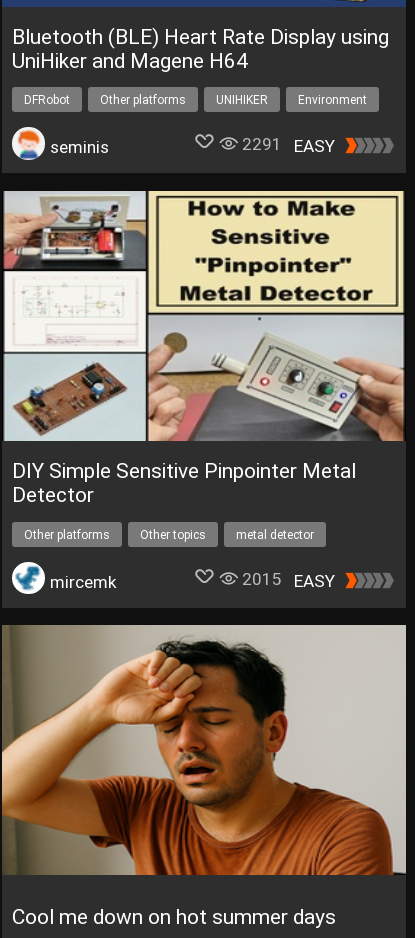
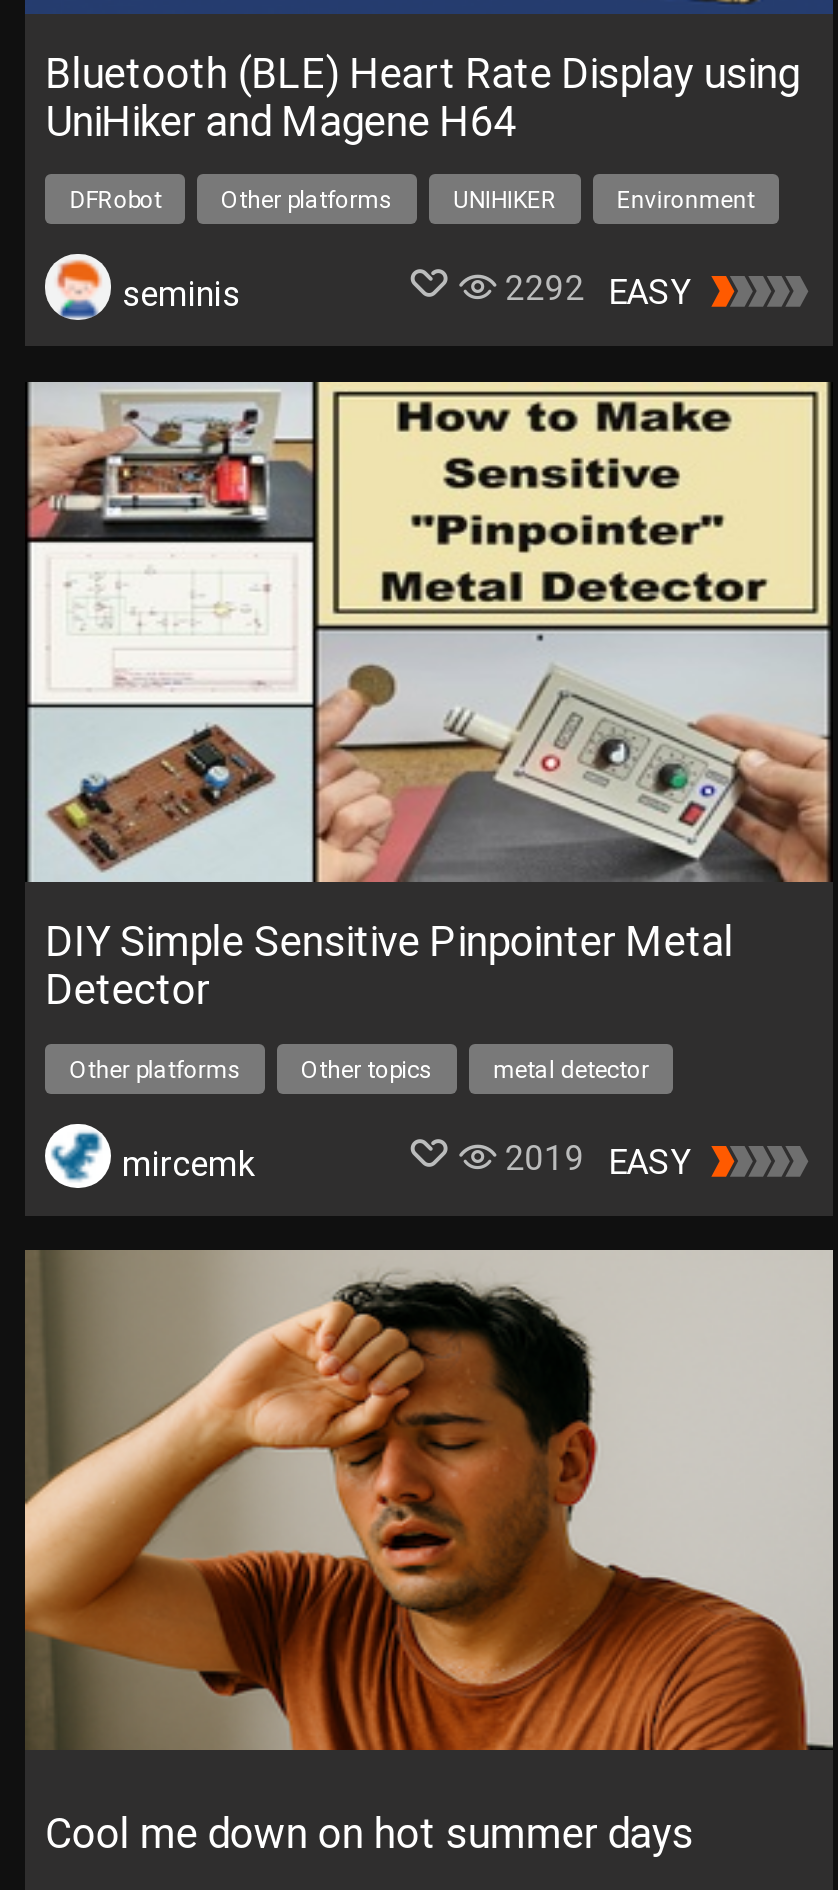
[242,134,335,156] 2291 EASY -> [504,269,690,313] 2292 EASY
[242,569,335,591] 2015 EASY -> [504,1137,690,1181] 2019 EASY

